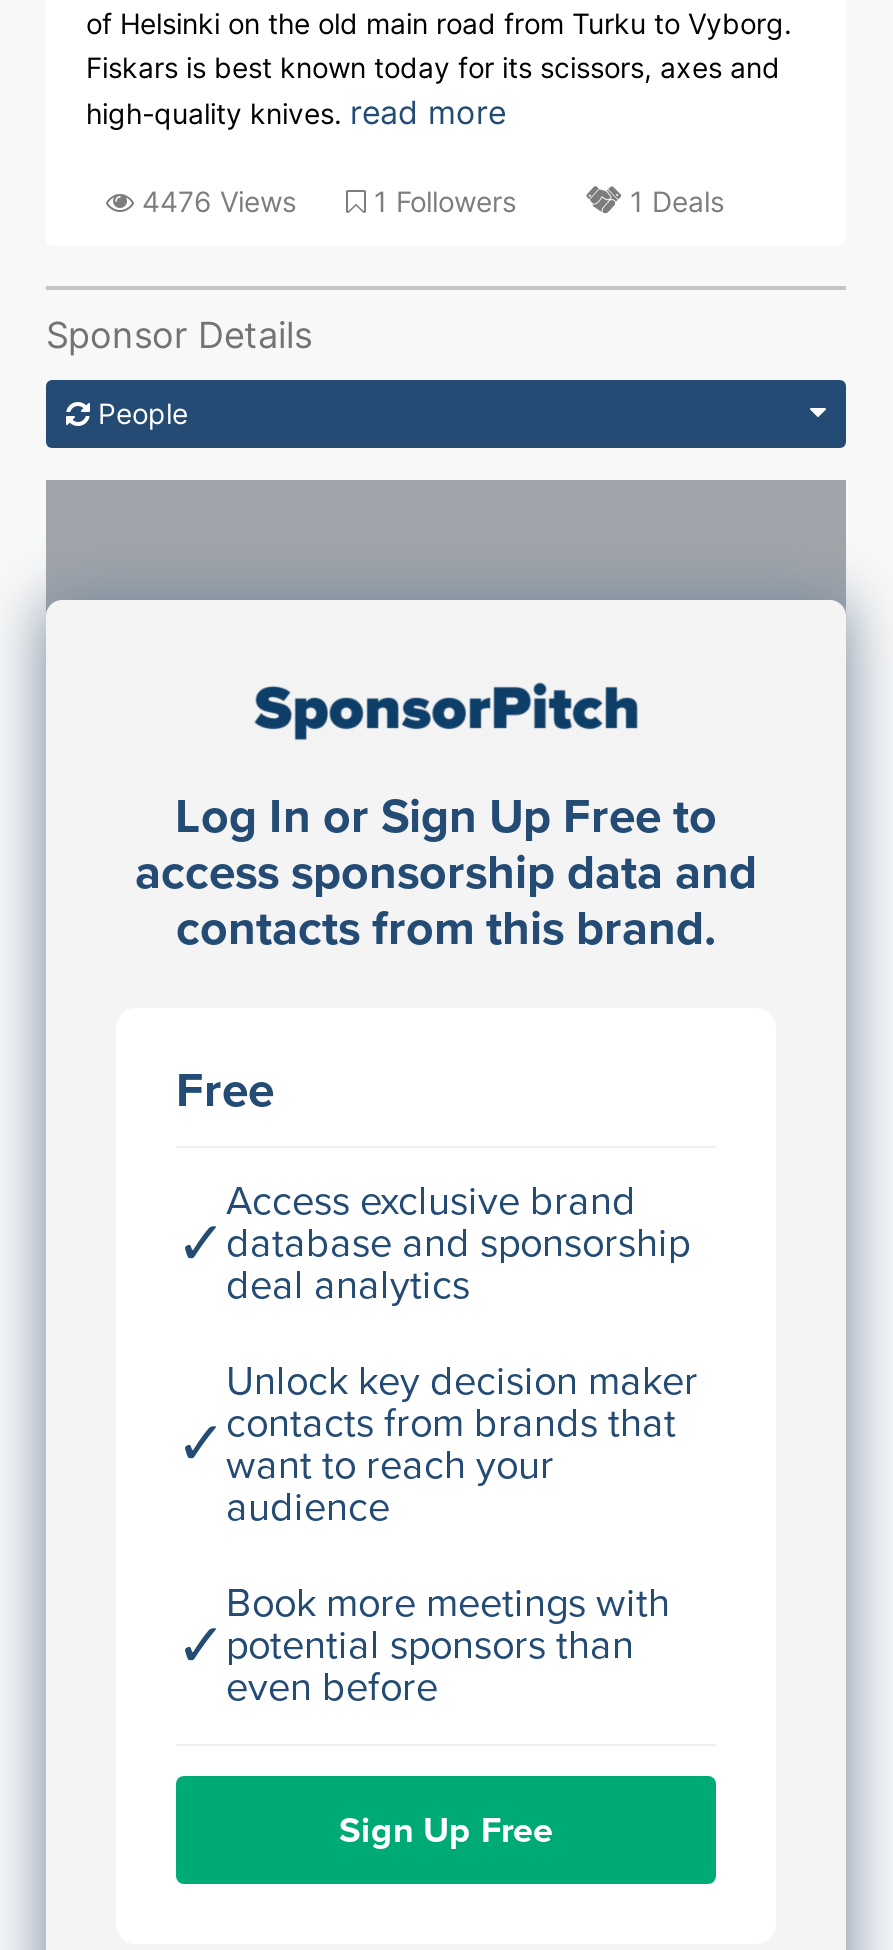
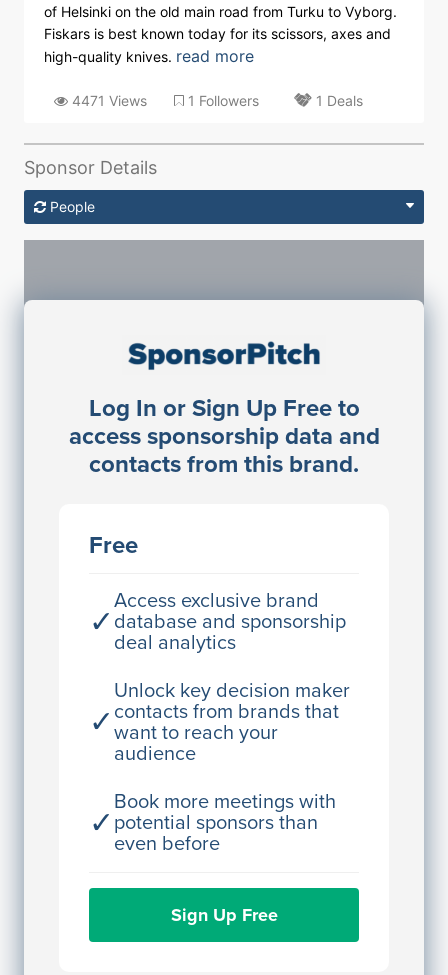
[134,184,296,218] 4476 Views -> [68,92,147,109] 4471 Views

